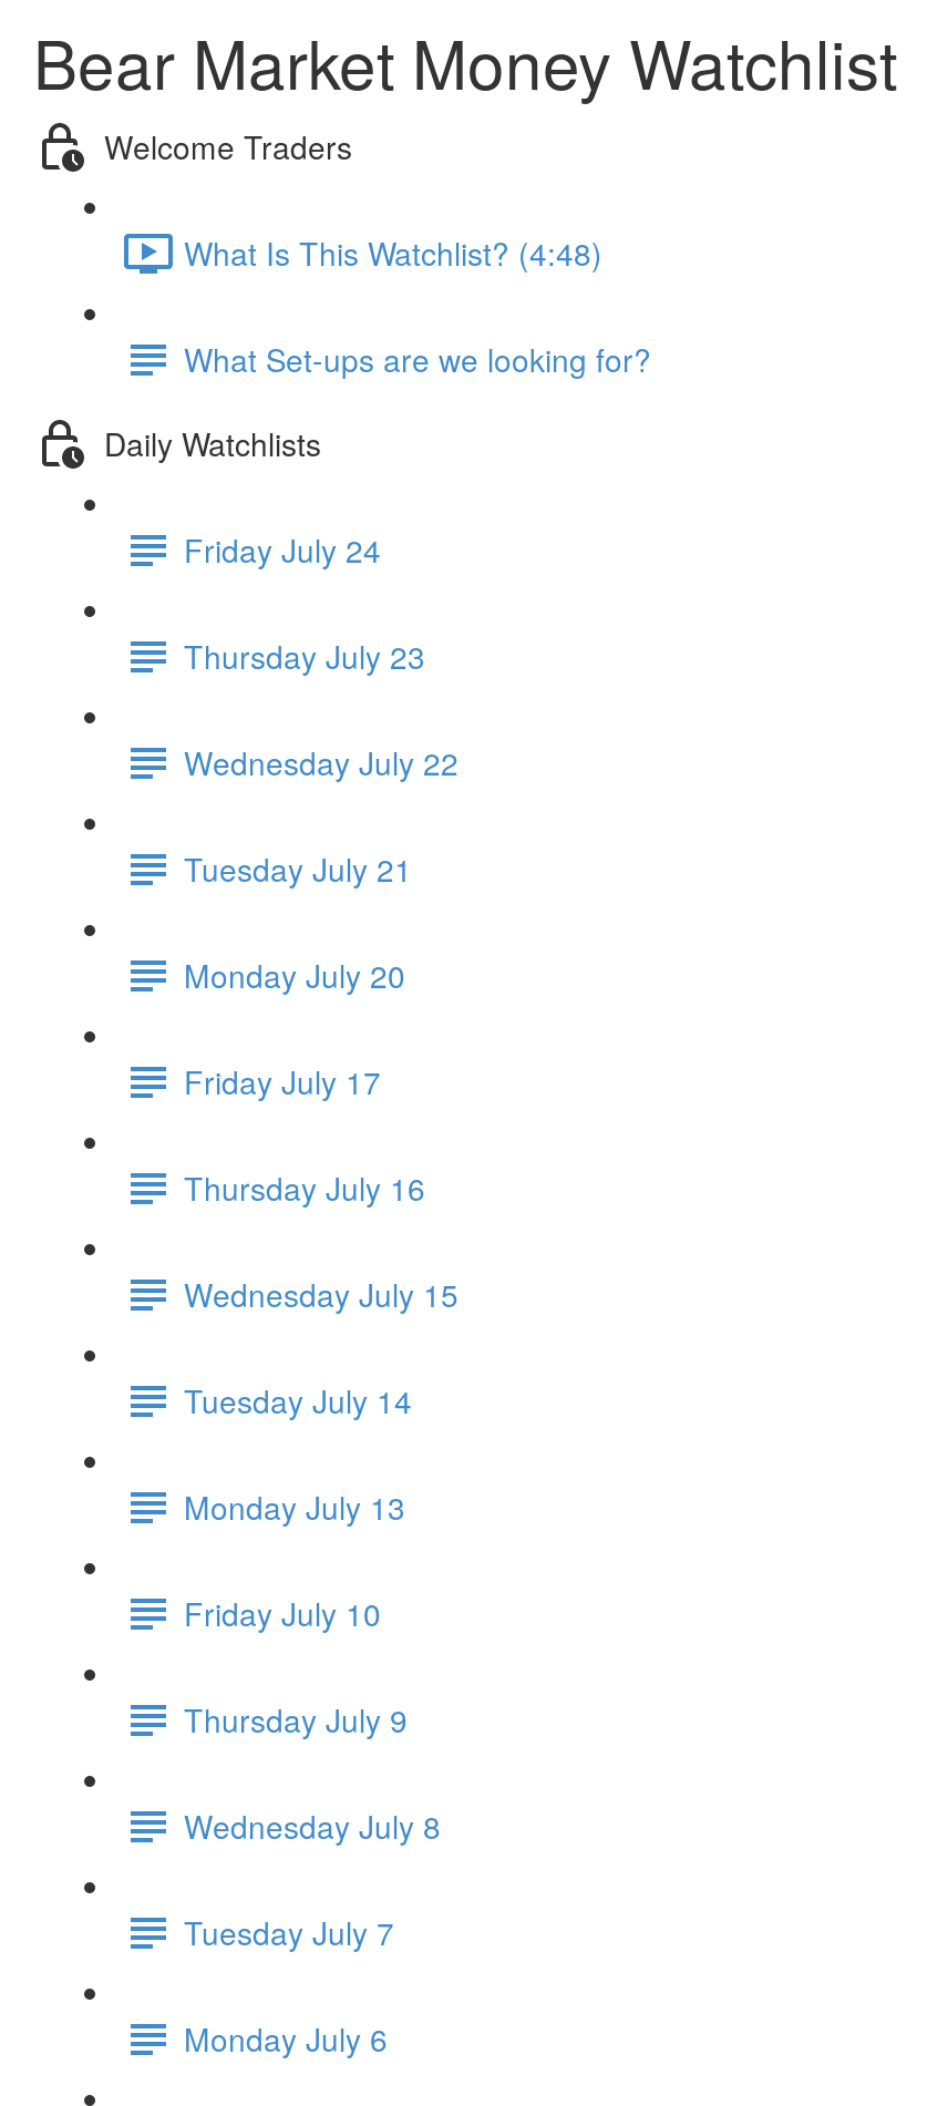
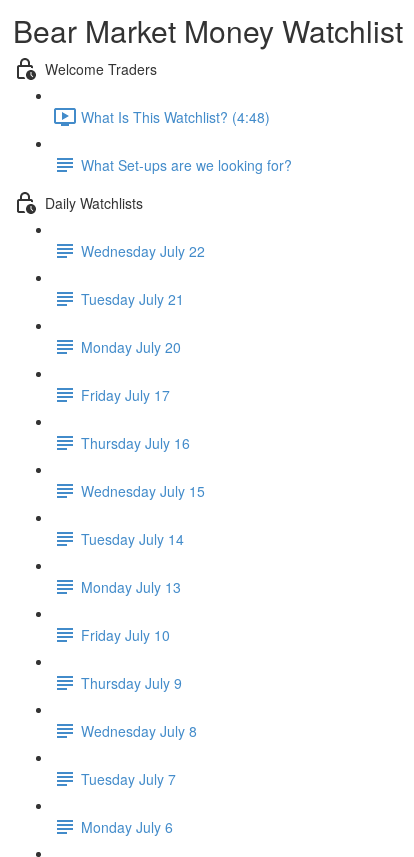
[184,528,425,678] Friday July 24 | Thursday July 23 -> none

